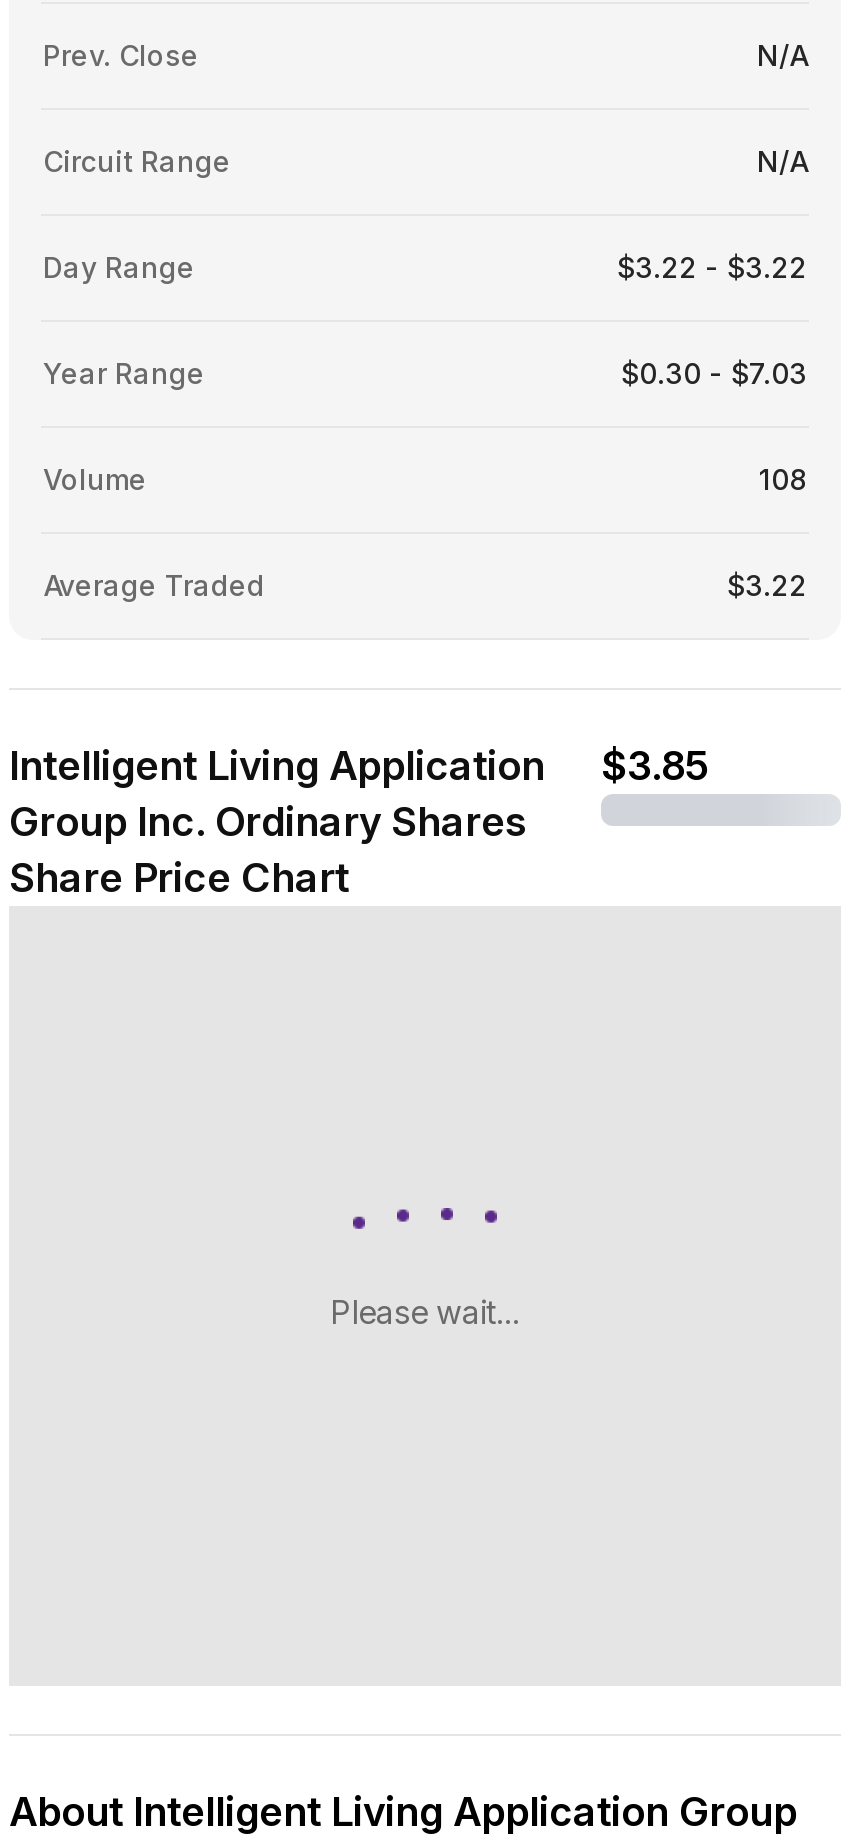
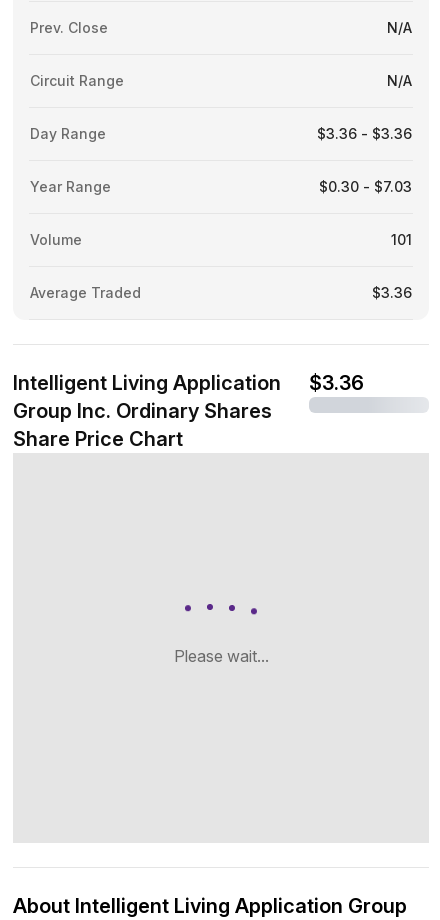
[617,250,807,284] $3.22 - $3.22 -> [317,125,412,142] $3.36 - $3.36
[759,462,807,496] 108 -> [391,231,412,248] 101
[727,568,807,602] $3.22 -> [372,284,412,301] $3.36
[9,742,709,790] Intelligent Living Application $3.85 -> [13,371,364,395] Intelligent Living Application $3.36

